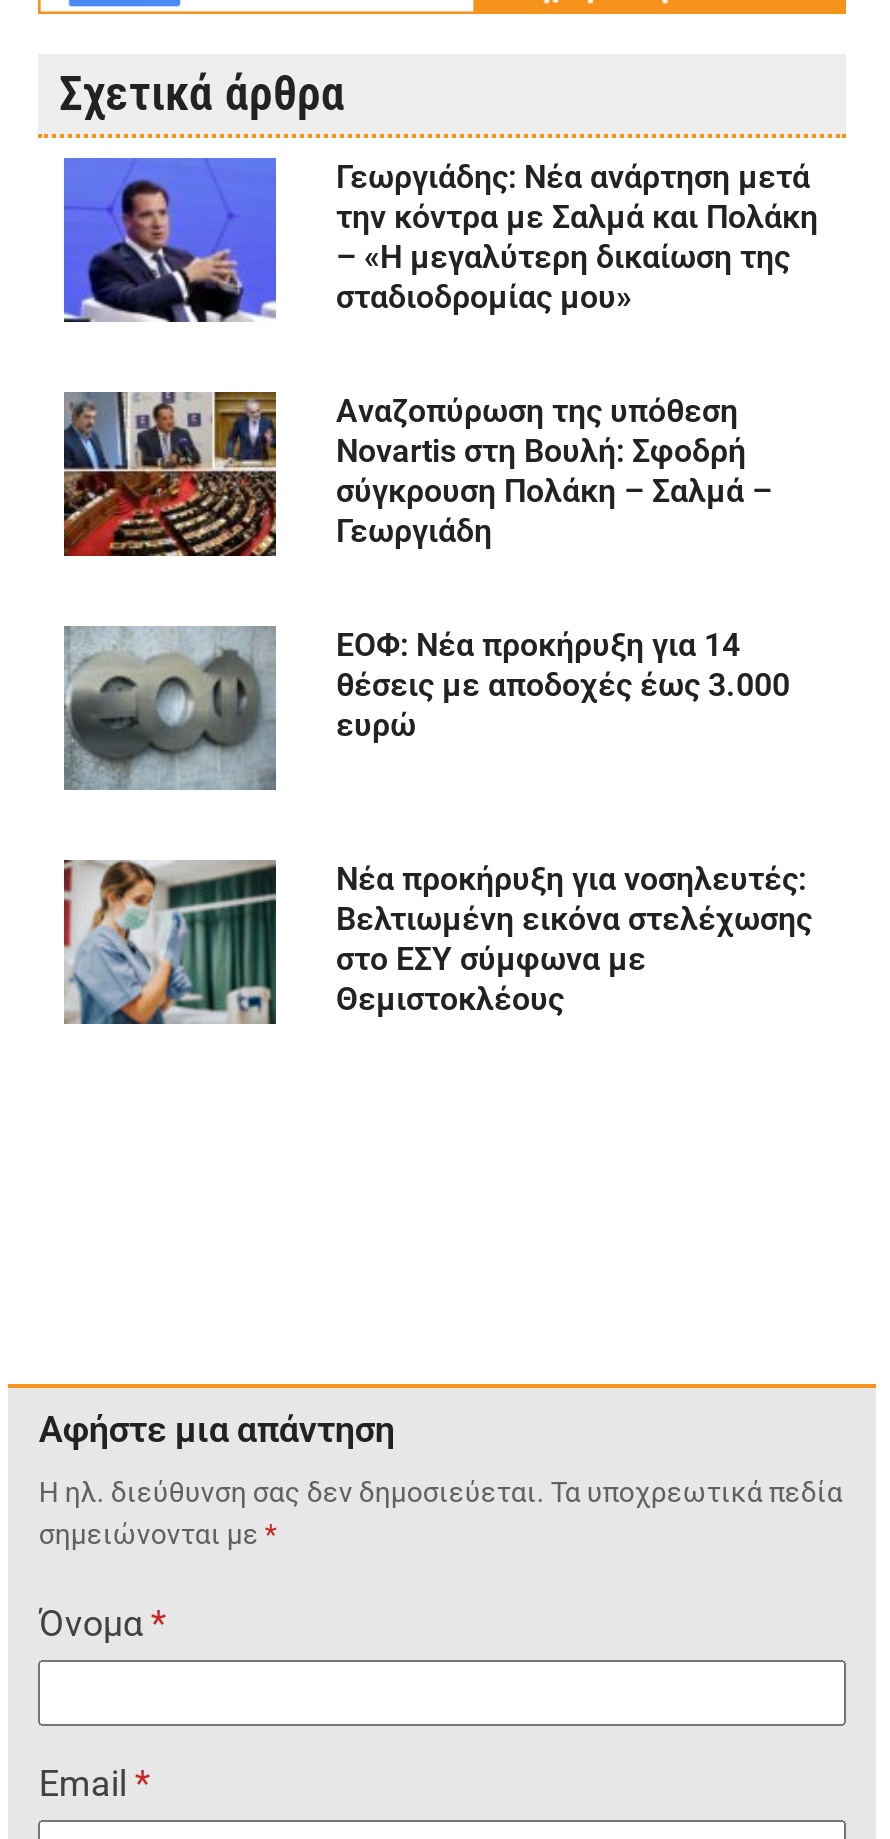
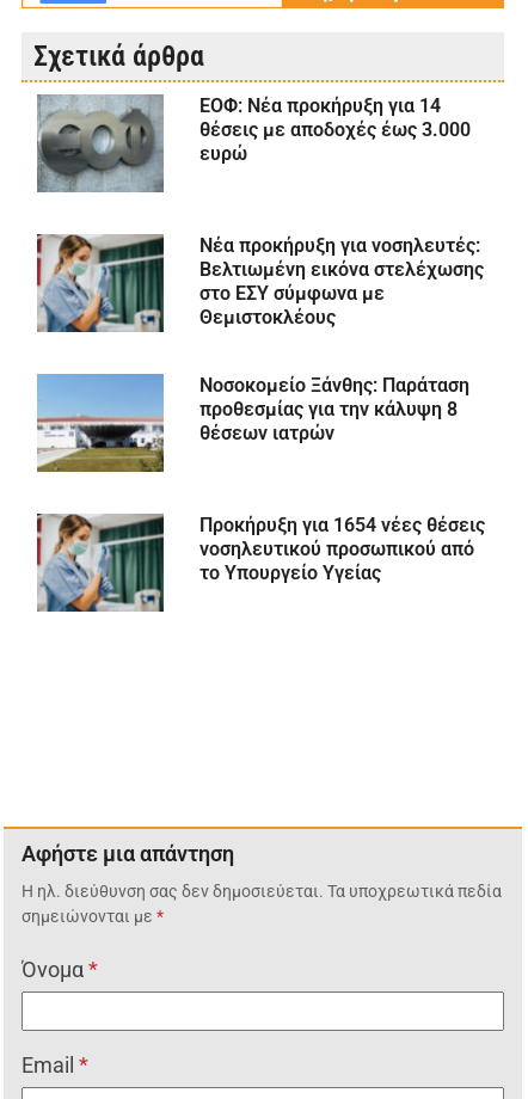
[62,158,818,551] [image] | Γεωργιάδης: Νέα ανάρτηση μετά | την κόντρα με Σαλμά και Πολάκη | – «Η μεγαλύτερη δικαίωση της | σταδιοδρομίας μου» | Αναζοπύρωση της υπόθεση | Novartis στη Βουλή: Σφοδρή | σύγκρουση Πολάκη – Σαλμά – | Γεωργιάδη -> none
[62,392,278,558] [image] -> none
moved [62,624,812,1018] -> [36,93,484,329]: [image] | ΕΟΦ: Νέα προκήρυξη για 14 | θέσεις με αποδοχές έως 3.000 | ευρώ | Νέα προκήρυξη για νοσηλευτές: | Βελτιωμένη εικόνα στελέχωσης | στο ΕΣΥ σύμφωνα με | Θεμιστοκλέους
none -> [37,374,469,473] [image] | Νοσοκομείο Ξάνθης: Παράταση | προθεσμίας για την κάλυψη 8 | θέσεων ιατρών
none -> [199,514,485,584] Προκήρυξη για 1654 νέες θέσεις | νοσηλευτικού προσωπικού από | το Υπουργείο Υγείας

